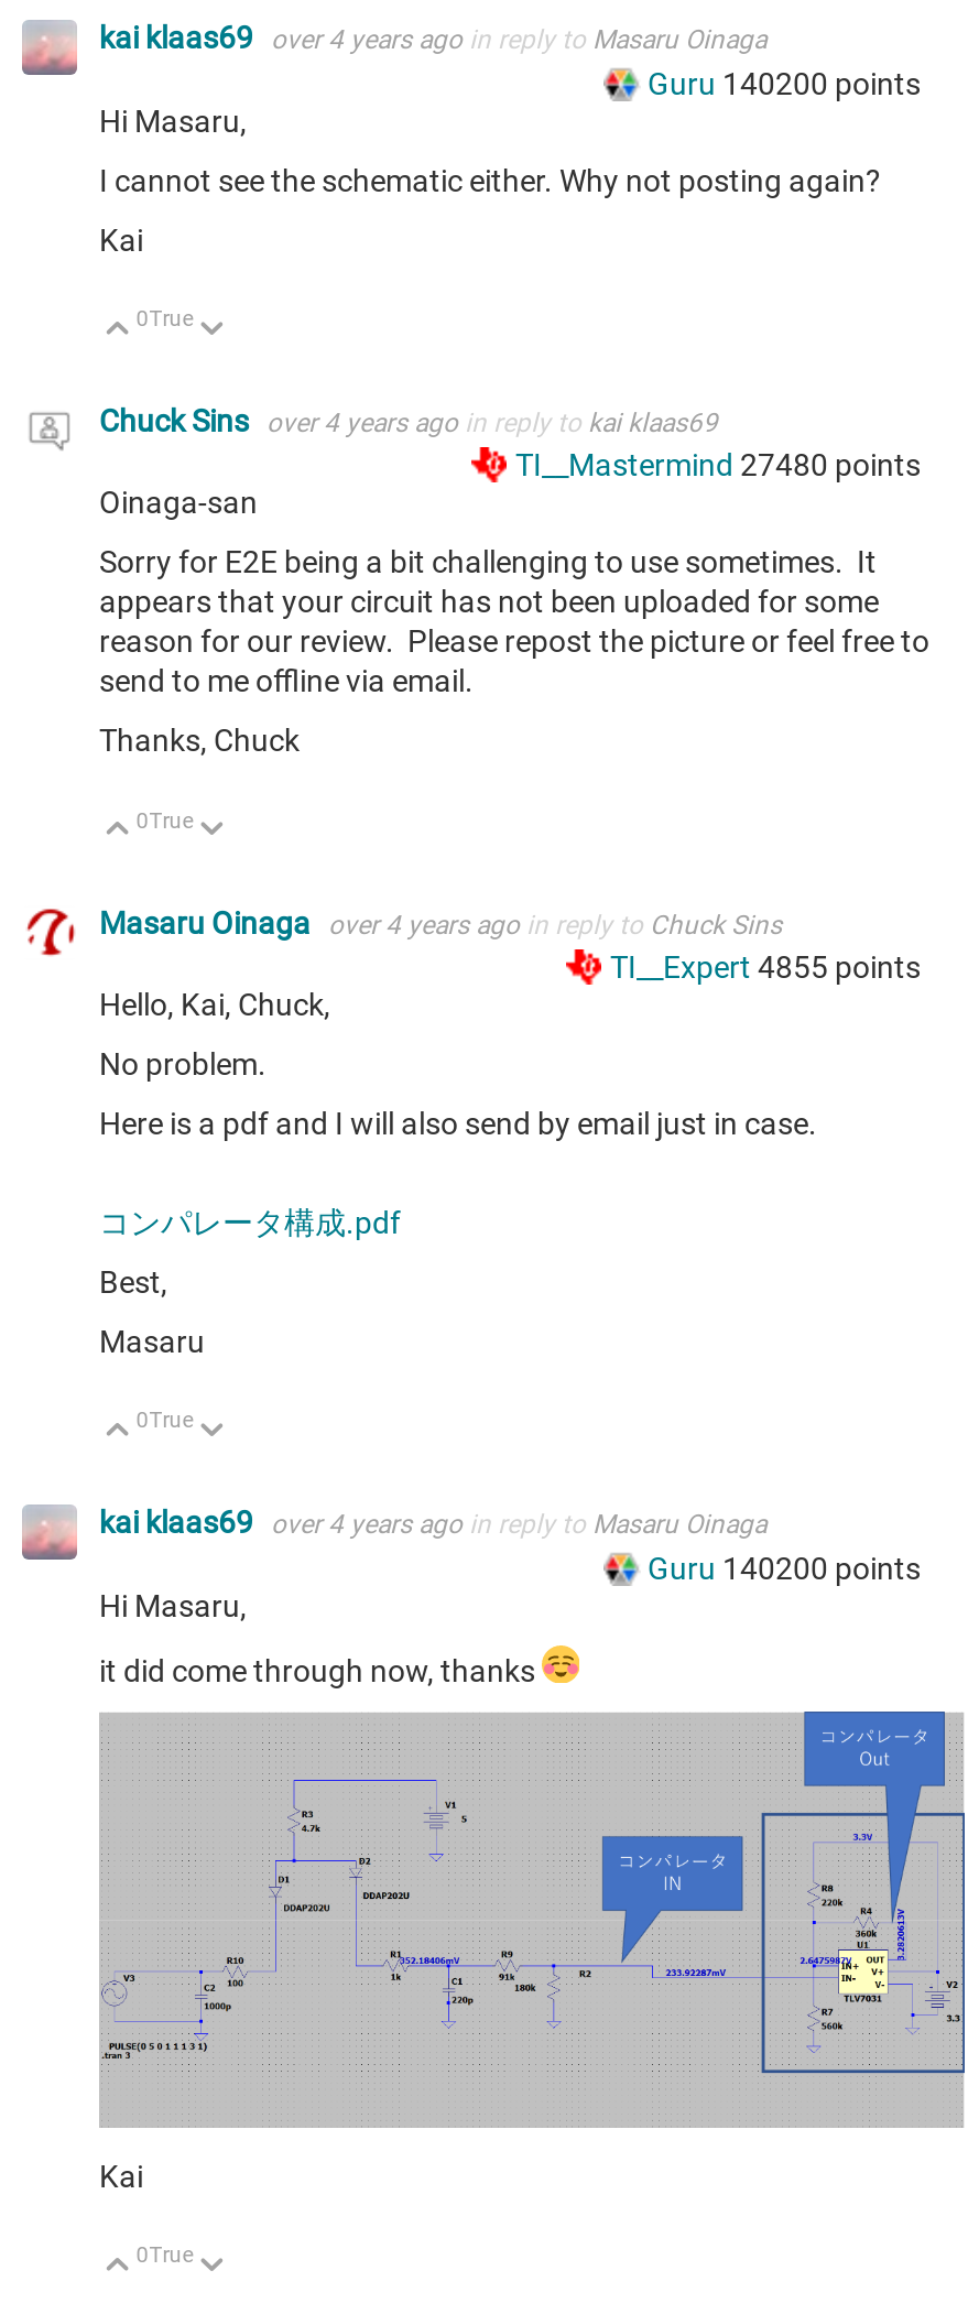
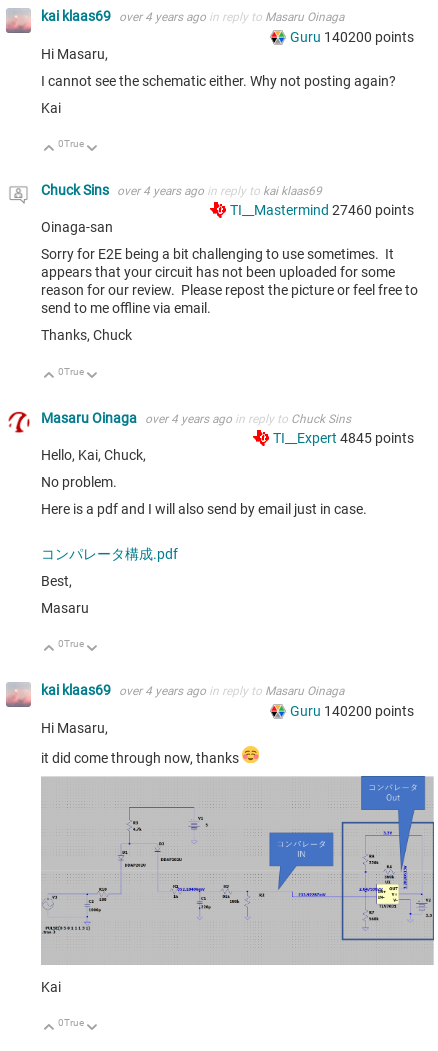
[515,448,921,483] TI__Mastermind 27480 points -> [230,202,414,218] TI__Mastermind 27460 points
[610,949,921,984] TI__Expert 4855 points -> [273,430,414,446] TI__Expert 4845 points

